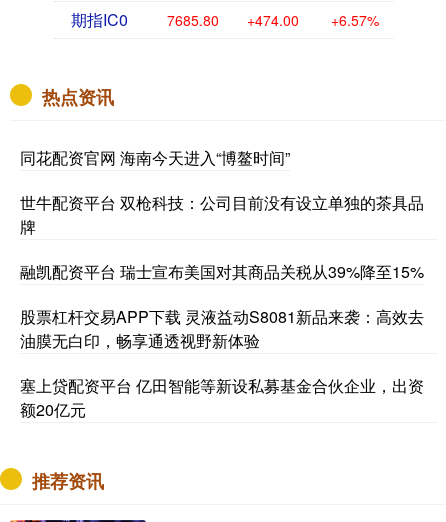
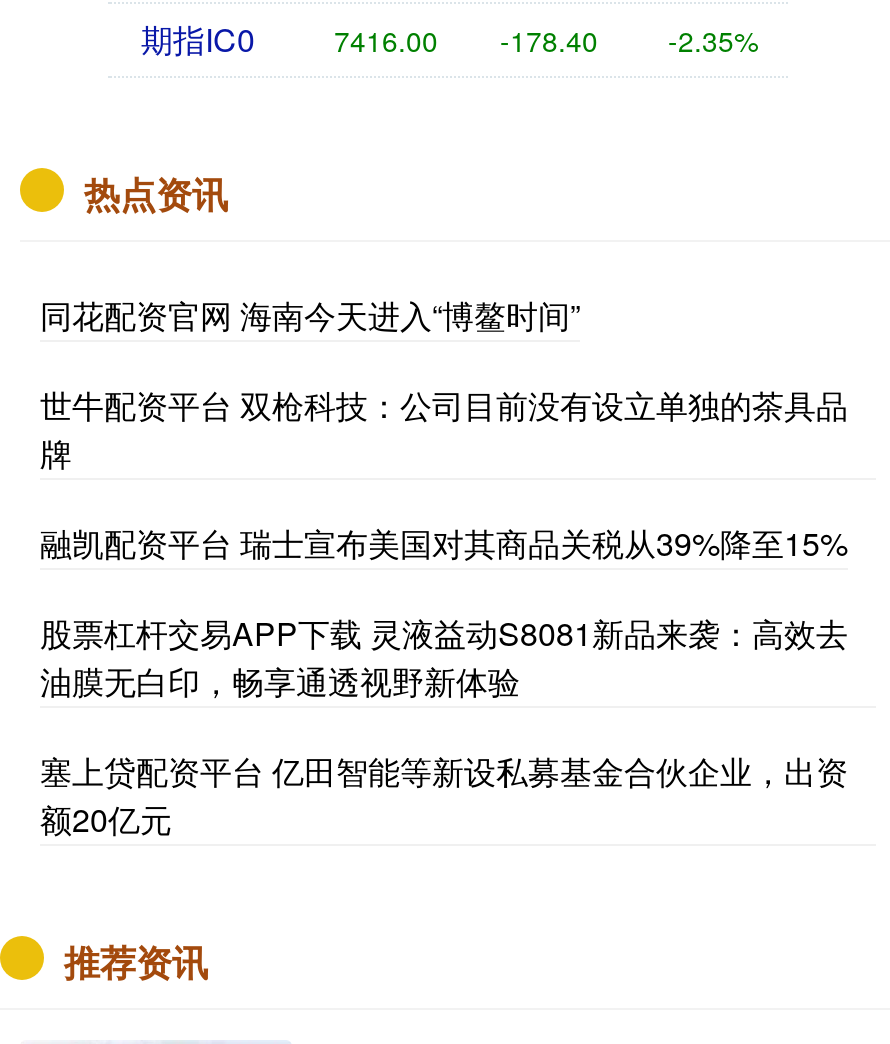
[167,10,219,30] 7685.80 -> [334,20,438,60] 7416.00
[247,10,299,30] +474.00 -> [500,20,598,60] -178.40
[331,10,379,30] +6.57% -> [668,20,758,60] -2.35%

